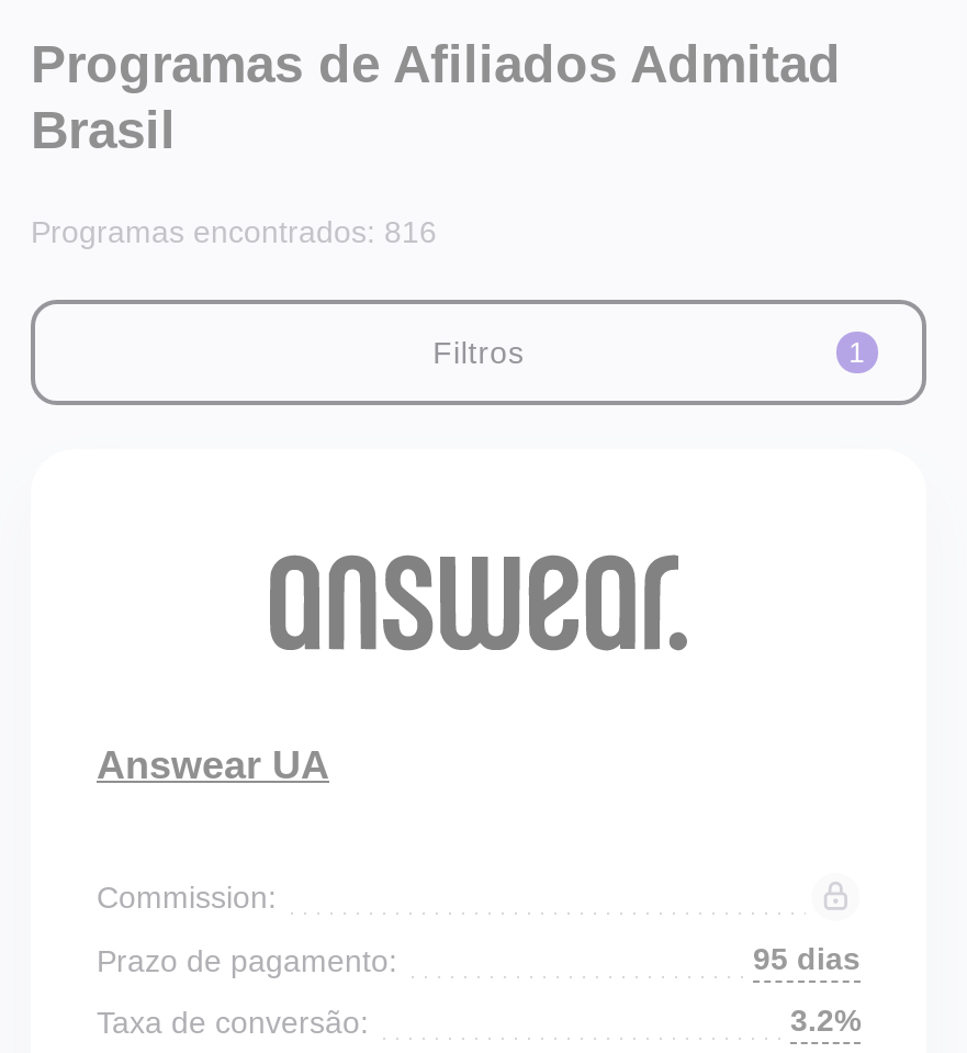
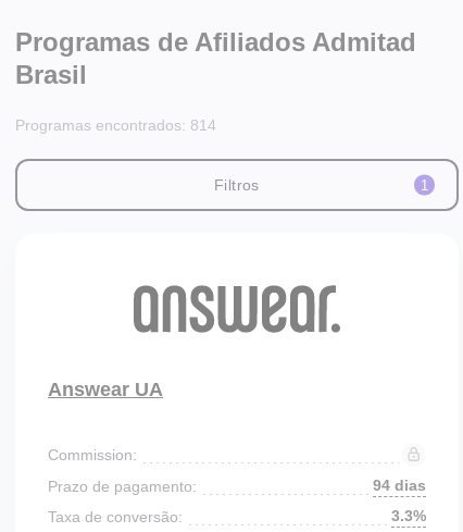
[31,214,437,249] Programas encontrados: 816 -> [15,116,216,134] Programas encontrados: 814
[753,941,861,976] 95 dias -> [373,477,426,494] 94 dias
[790,1002,861,1038] 3.2% -> [391,507,426,524] 3.3%

